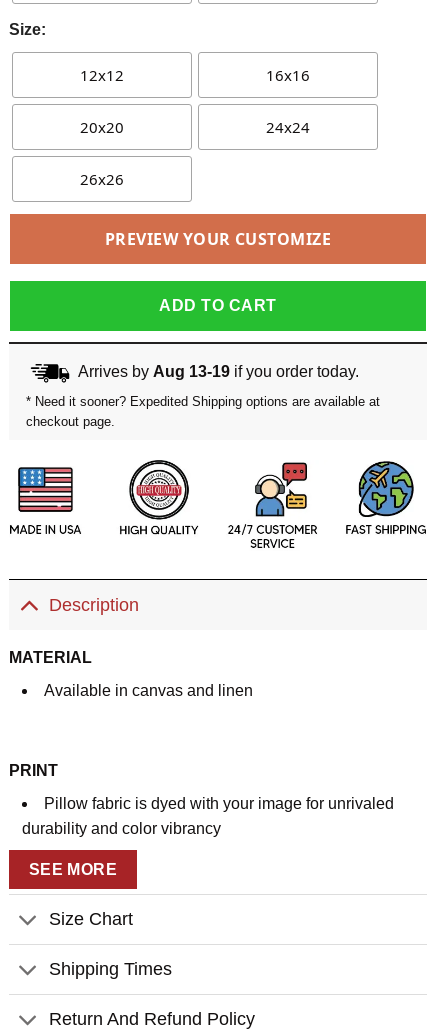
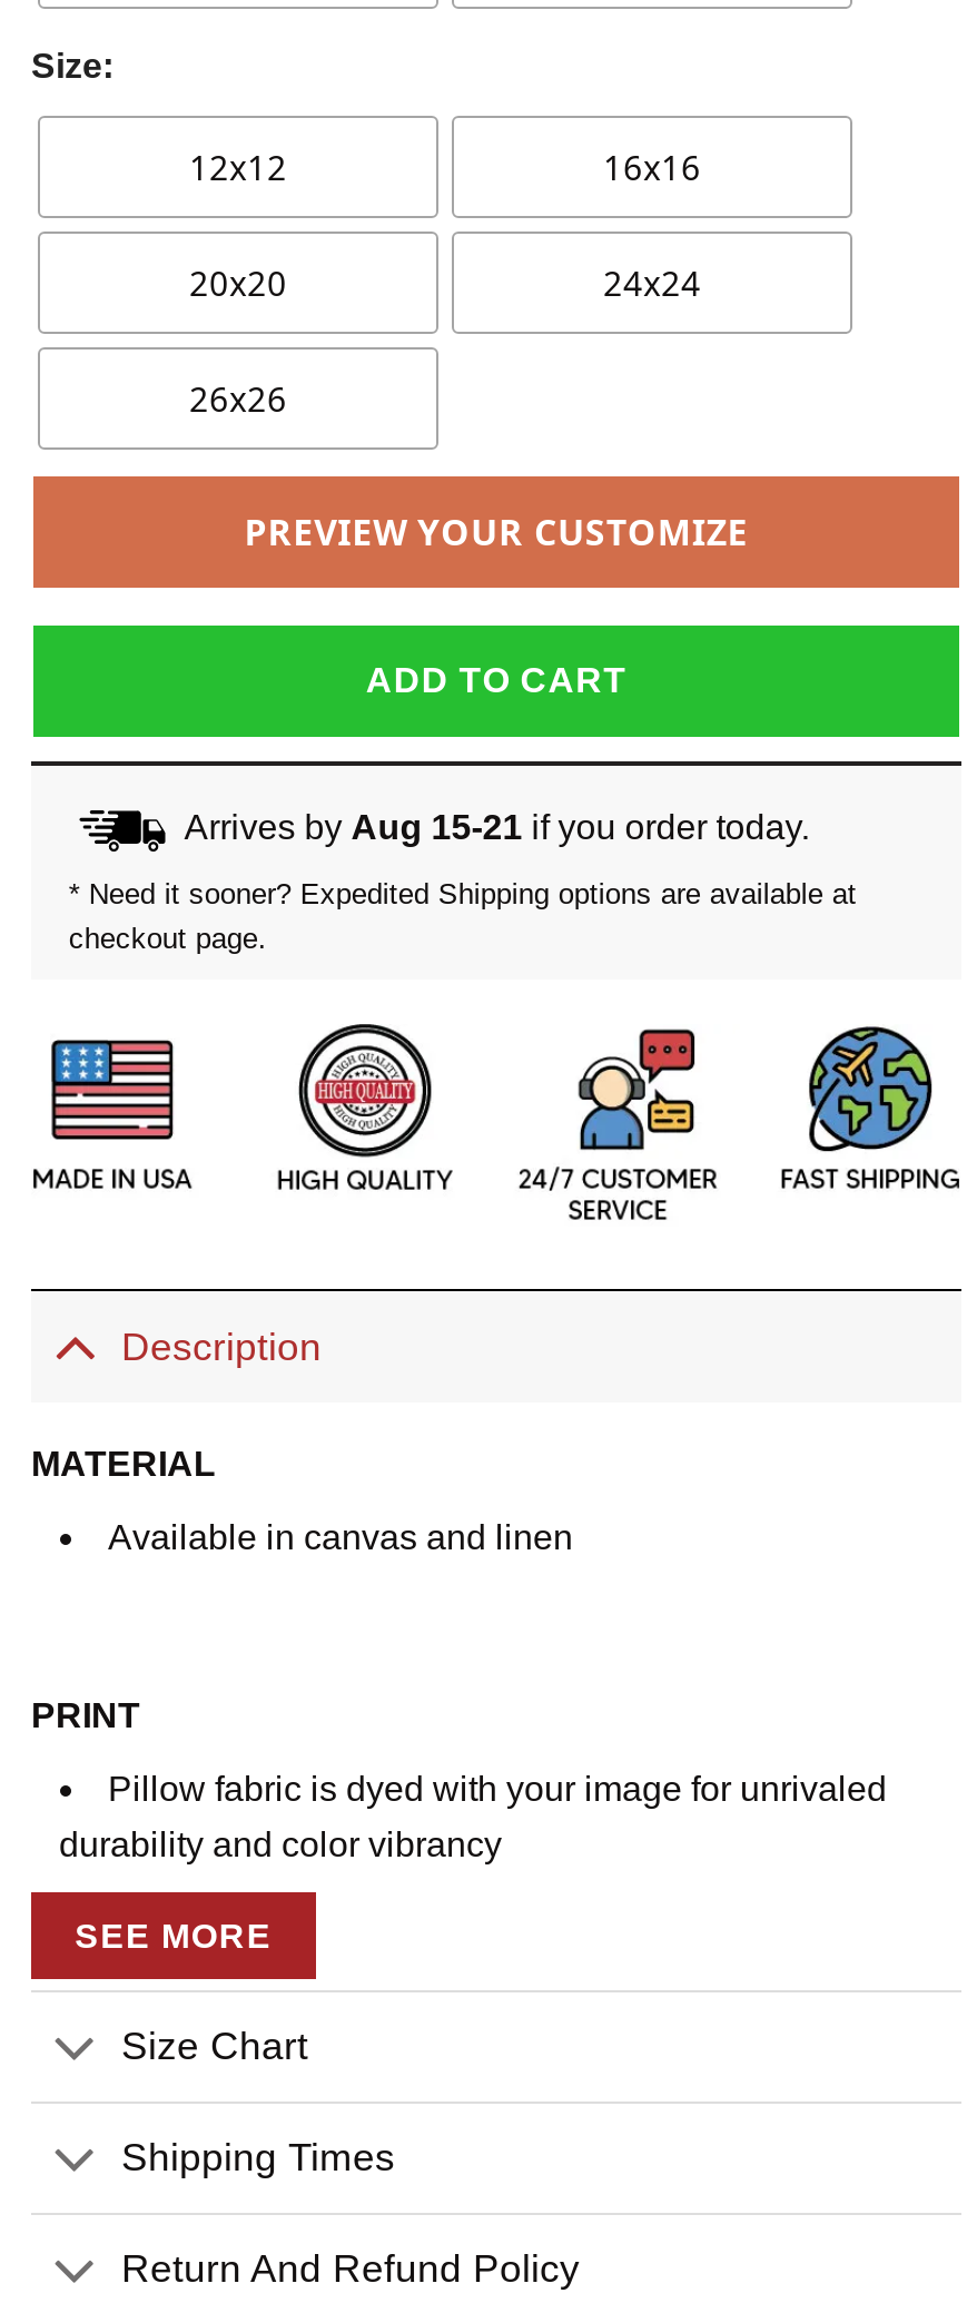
[78,363,359,380] Arrives by Aug 13-19 if you order today. -> [184,809,810,847] Arrives by Aug 15-21 if you order today.

